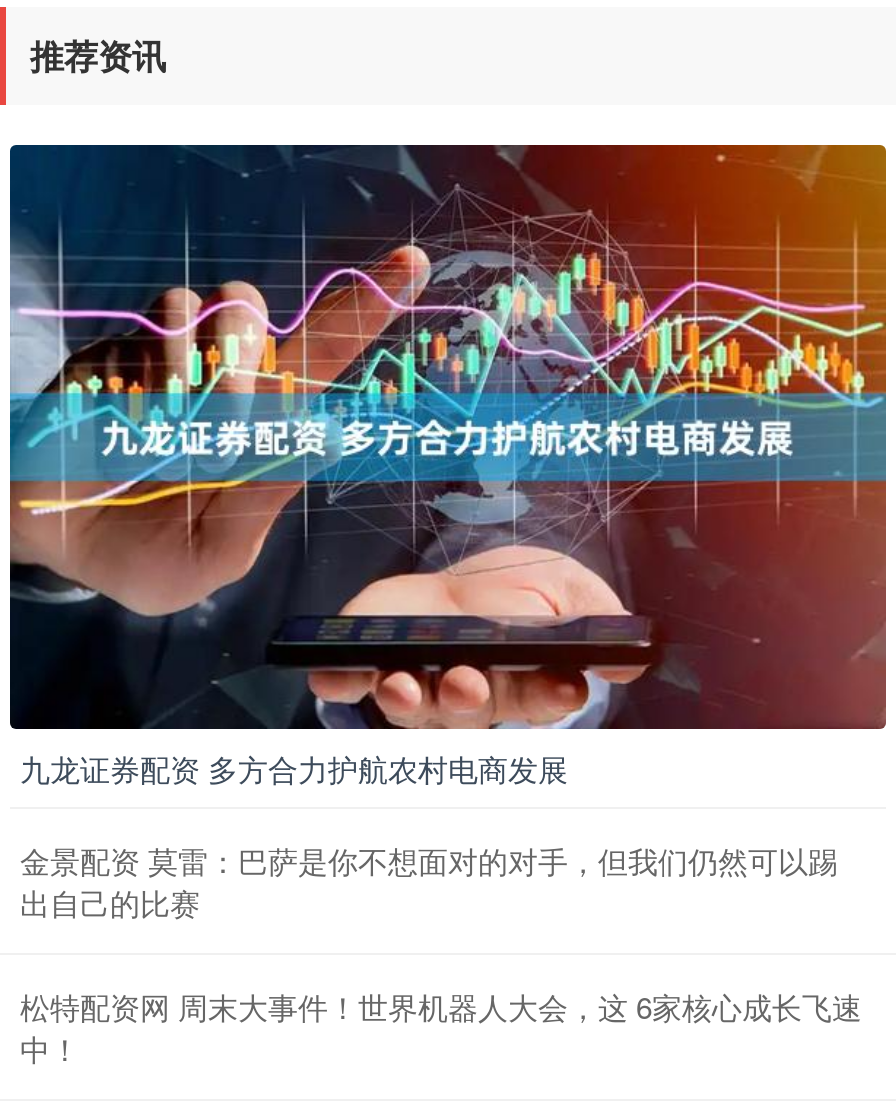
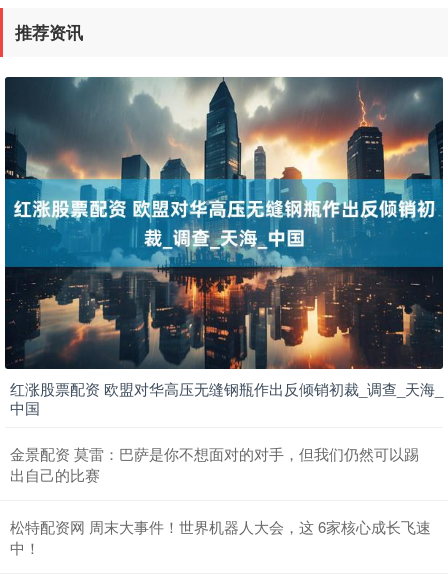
[8,143,888,789] [image] | 九龙证券配资 多方合力护航农村电商发展 -> [4,76,444,418] [image] | 红涨股票配资 欧盟对华高压无缝钢瓶作出反倾销初裁_调查_天海_ | 中国

